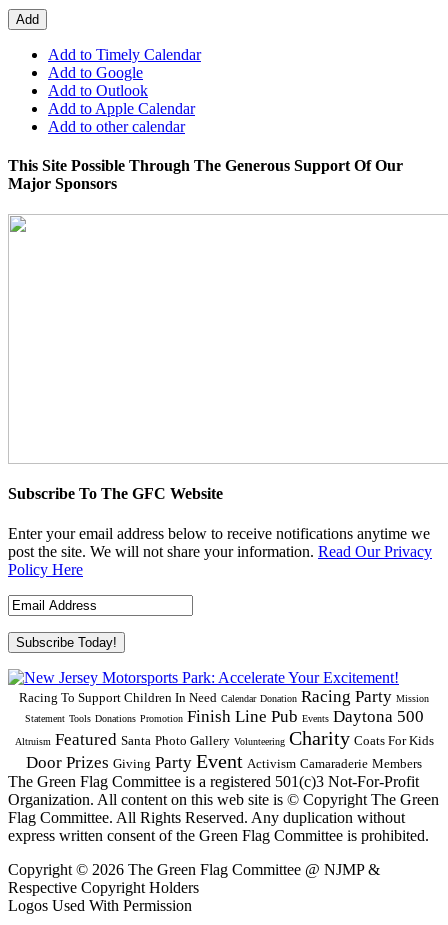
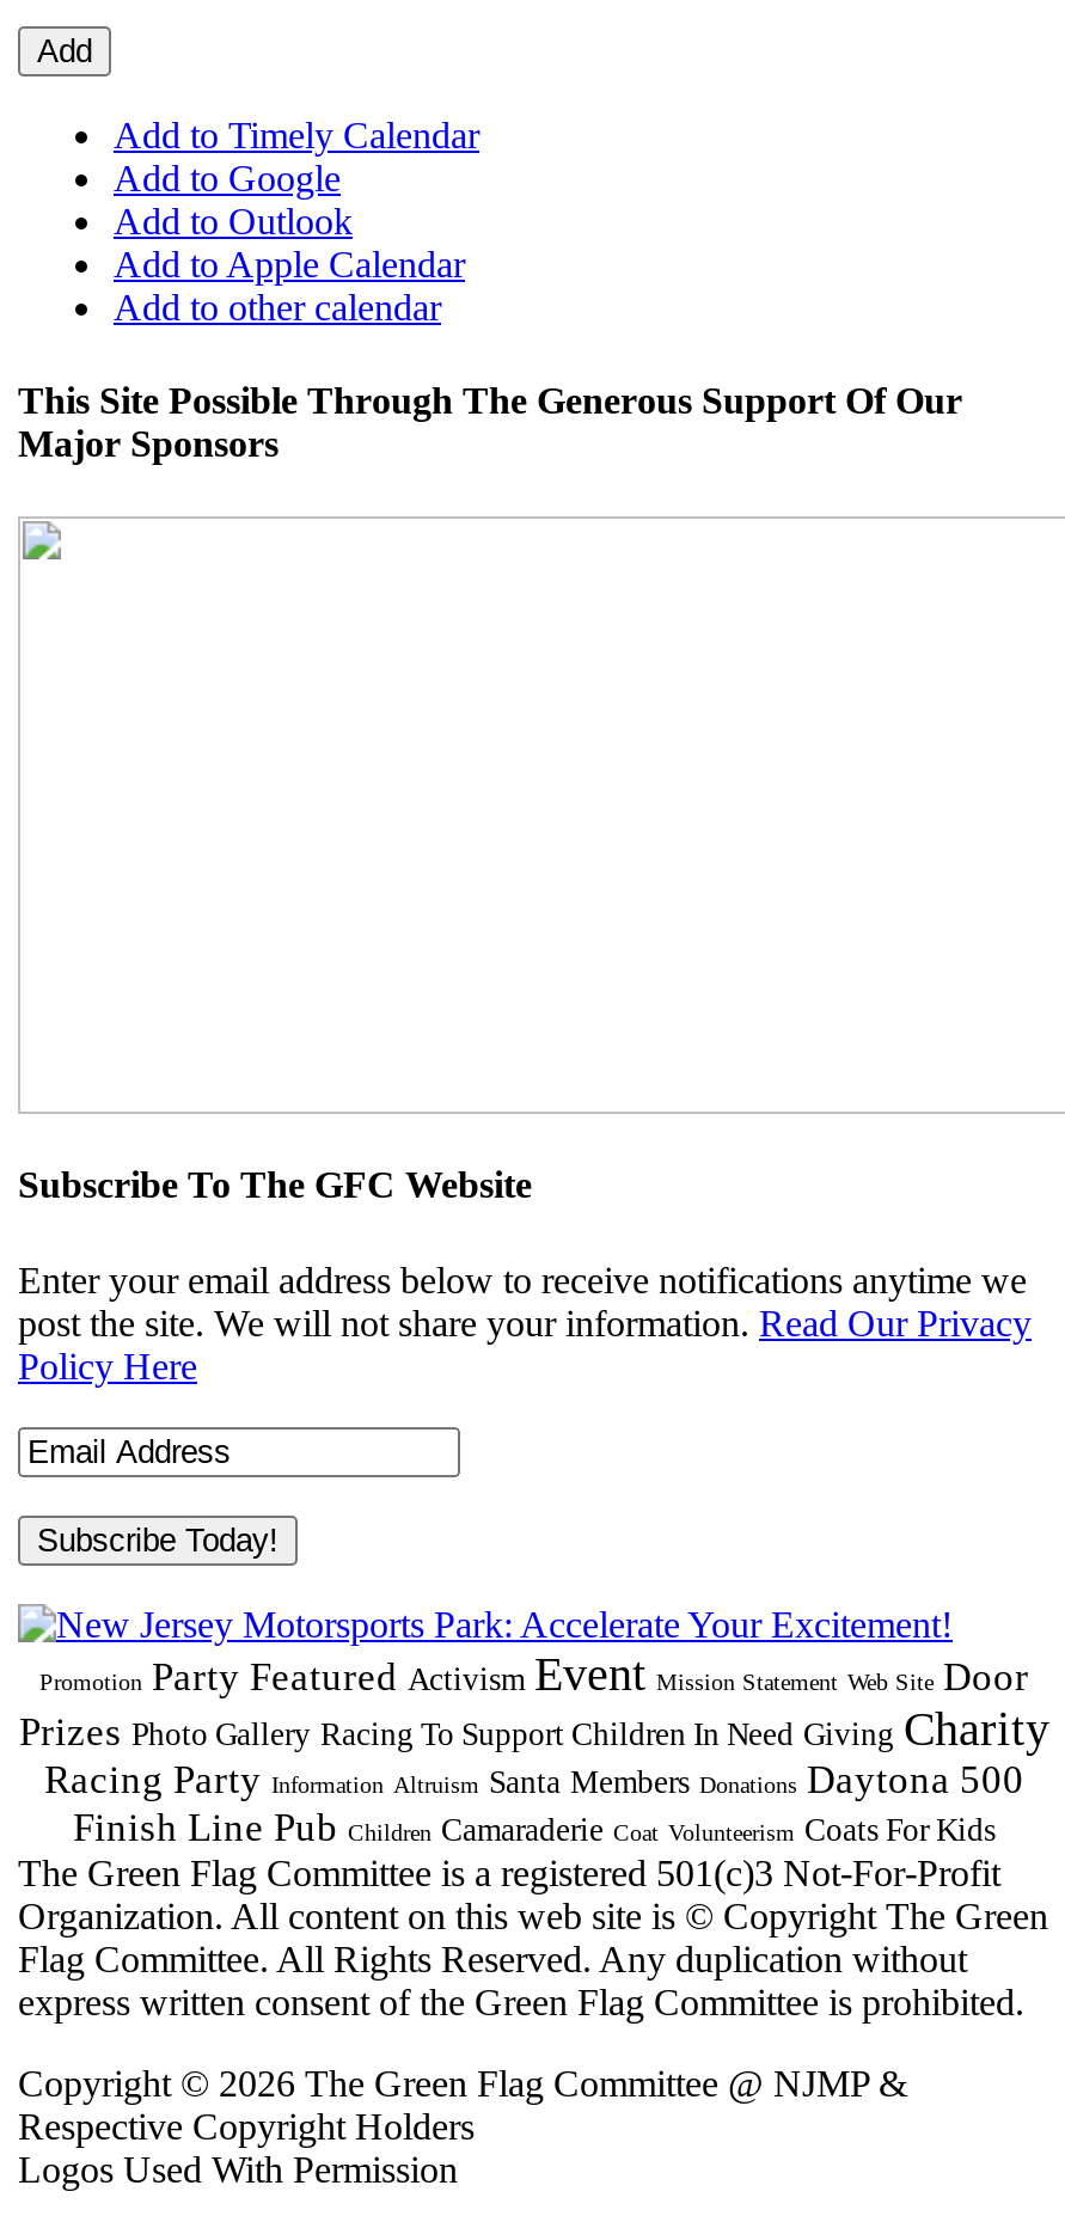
[14,687,433,772] Racing To Support Children In Need Calendar Donation Racing Party Mission | Statement Tools Donations Promotion Finish Line Pub Events Daytona 500 | Altruism Featured Santa Photo Gallery Volunteering Charity Coats For Kids | Door Prizes Giving Party Event Activism Camaraderie Members -> [19,1646,1049,1849] Promotion Party Featured Activism Event Mission Statement Web Site Door | Prizes Photo Gallery Racing To Support Children In Need Giving Charity | Racing Party Information Altruism Santa Members Donations Daytona 500 | Finish Line Pub Children Camaraderie Coat Volunteerism Coats For Kids

